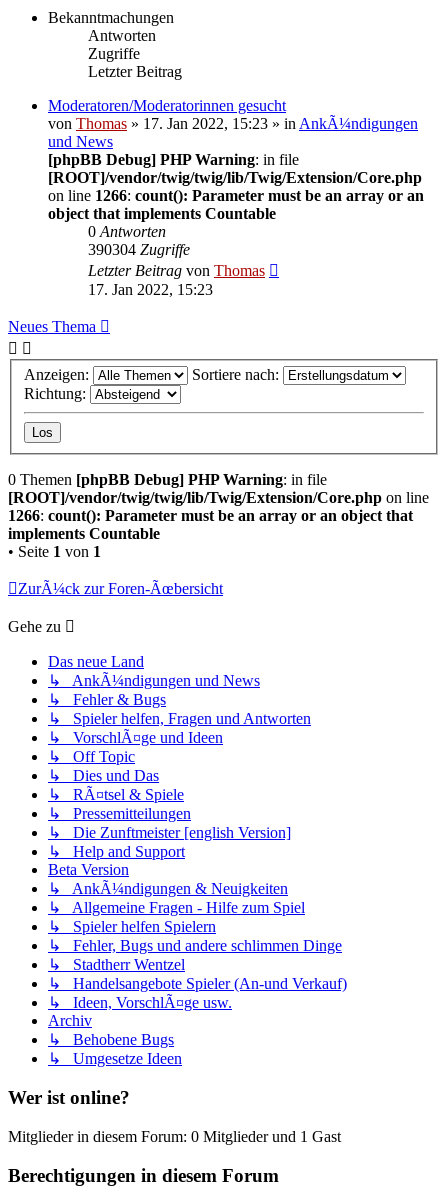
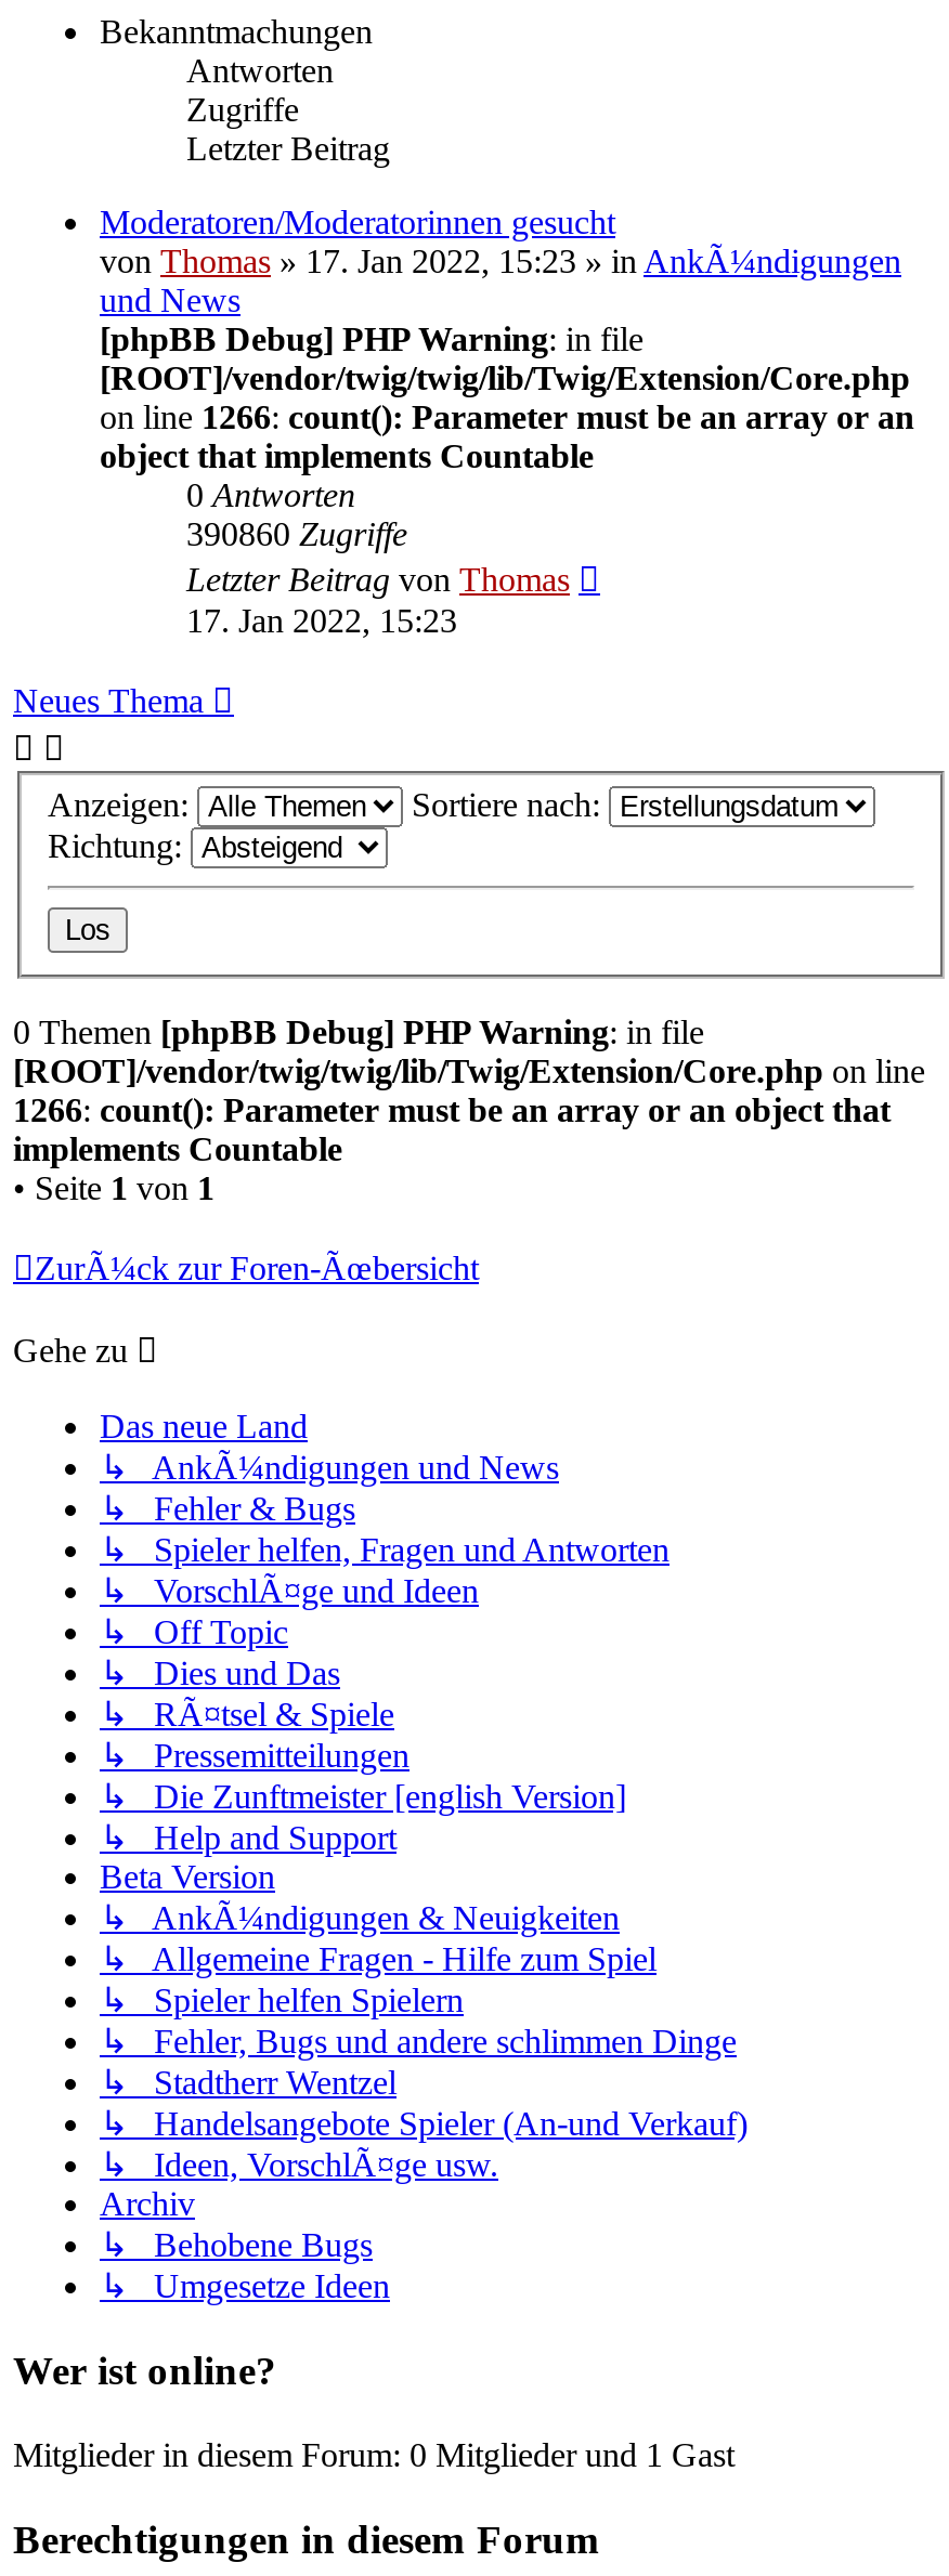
[88,241,190,258] 390304 Zugriffe -> [186,515,407,552] 390860 Zugriffe

